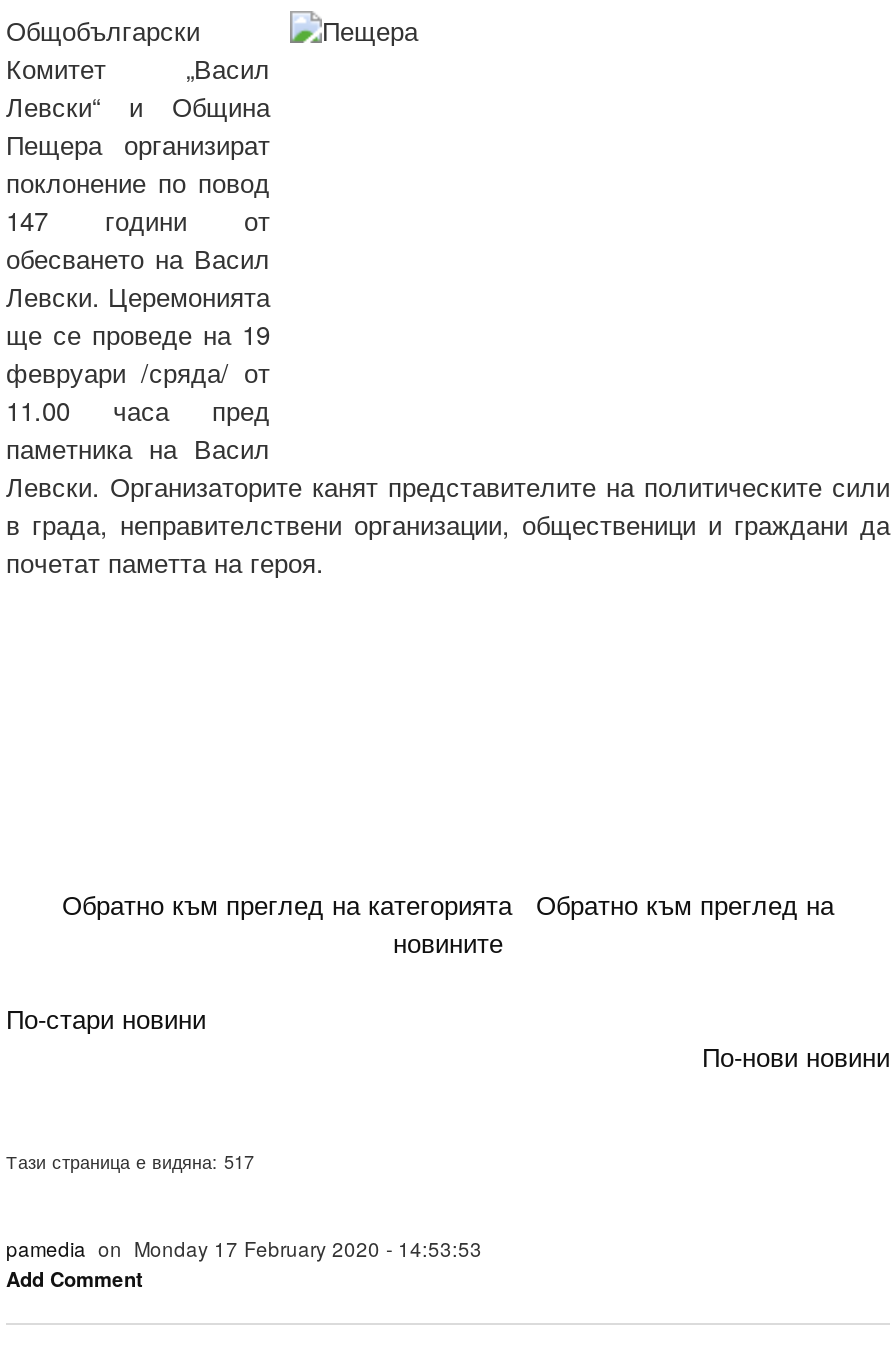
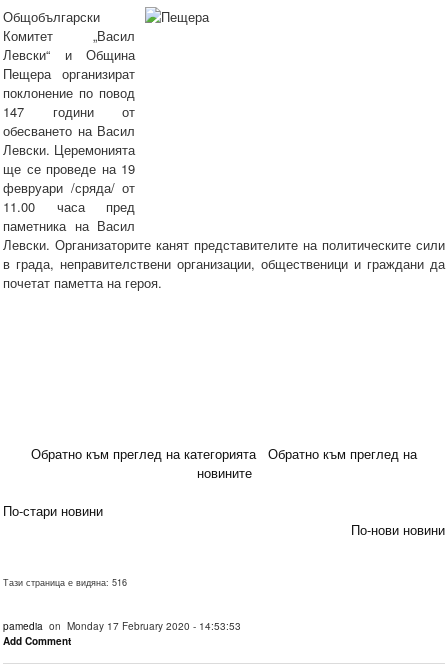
[6,1150,254,1176] Тази страница е видяна: 517 -> [3,576,127,589] Тази страница е видяна: 516

